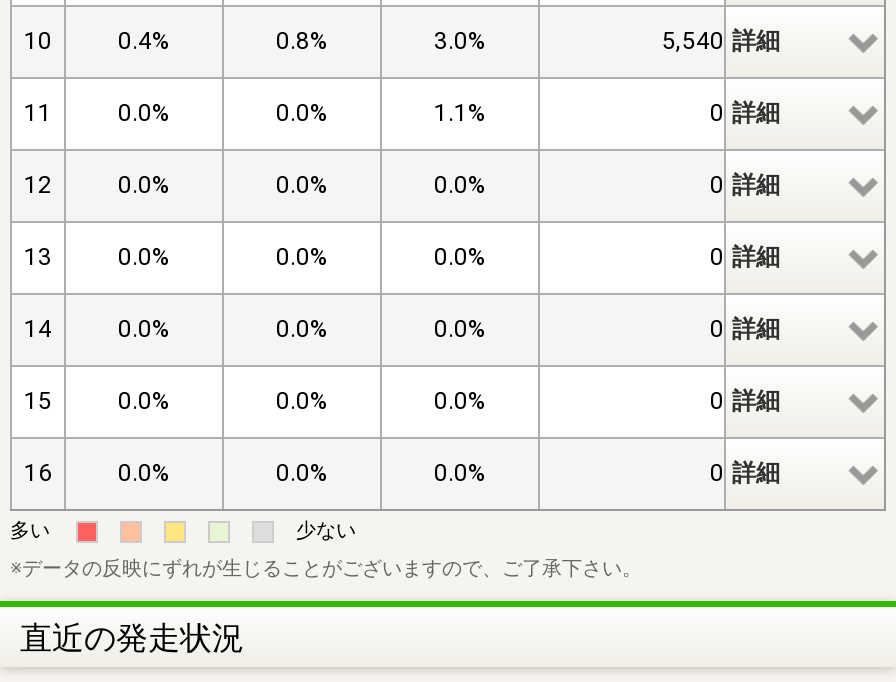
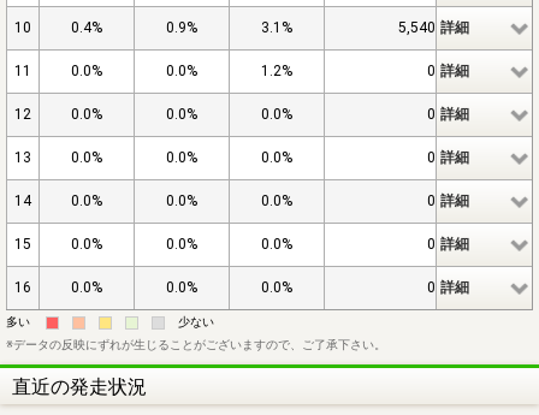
[276,27,328,55] 0.8% -> [166,19,197,36] 0.9%
[434,27,486,55] 3.0% -> [261,19,292,36] 3.1%
[434,99,486,127] 1.1% -> [261,62,292,79] 1.2%

